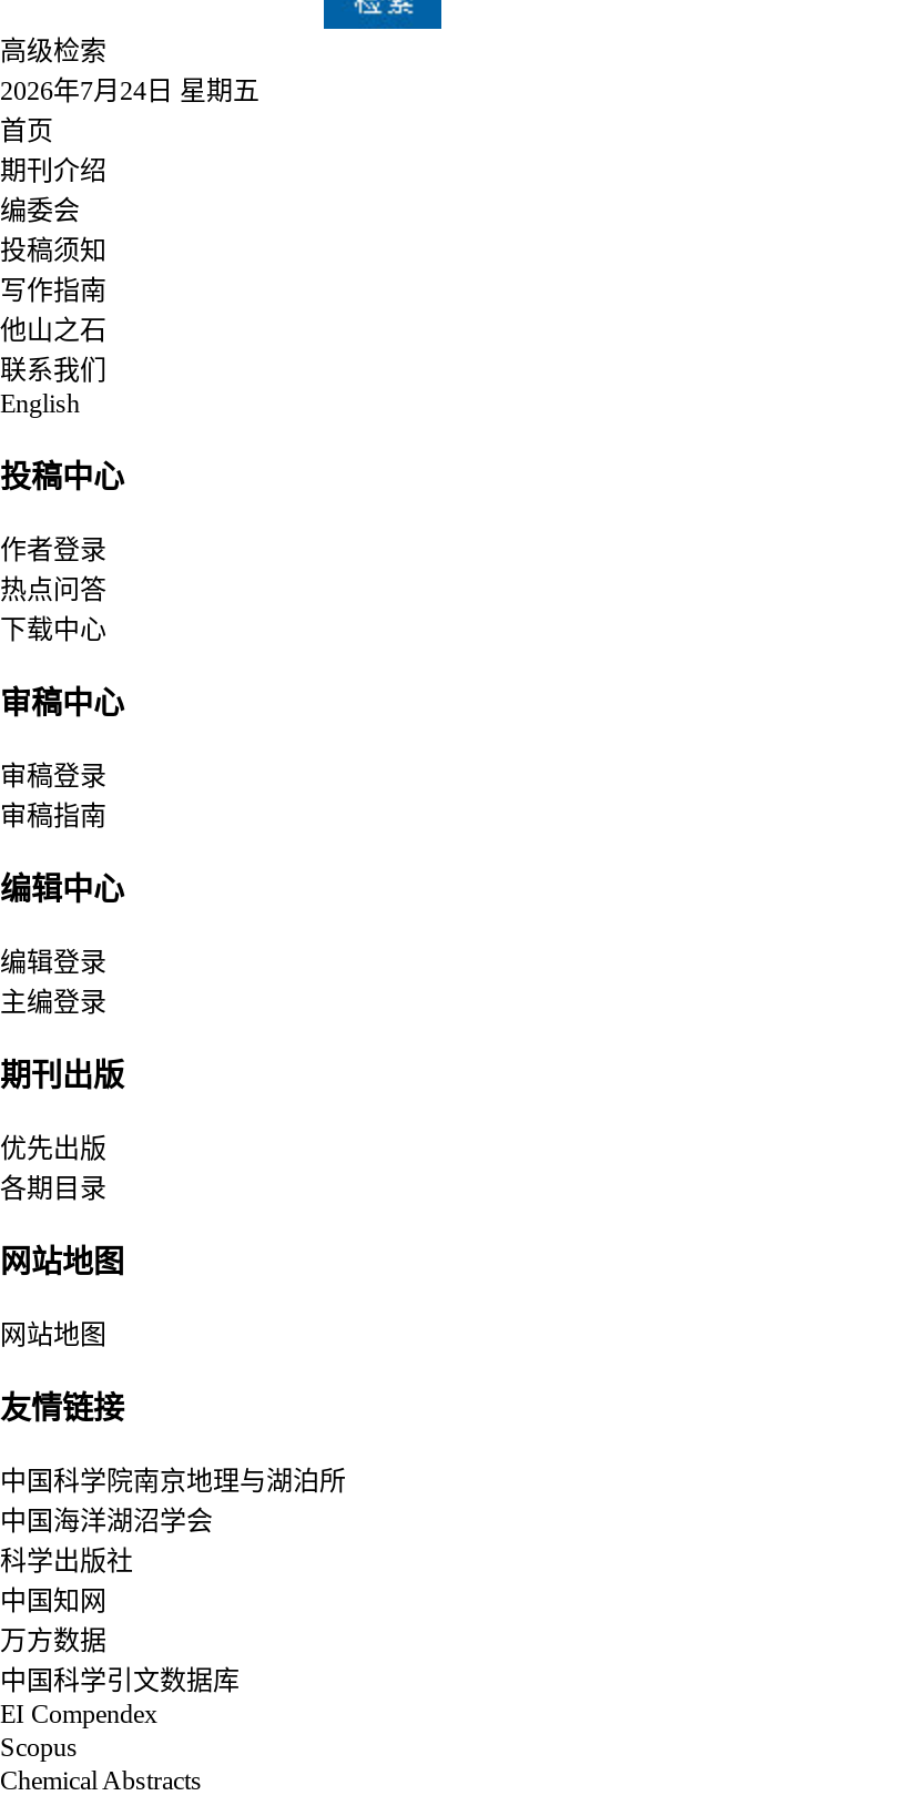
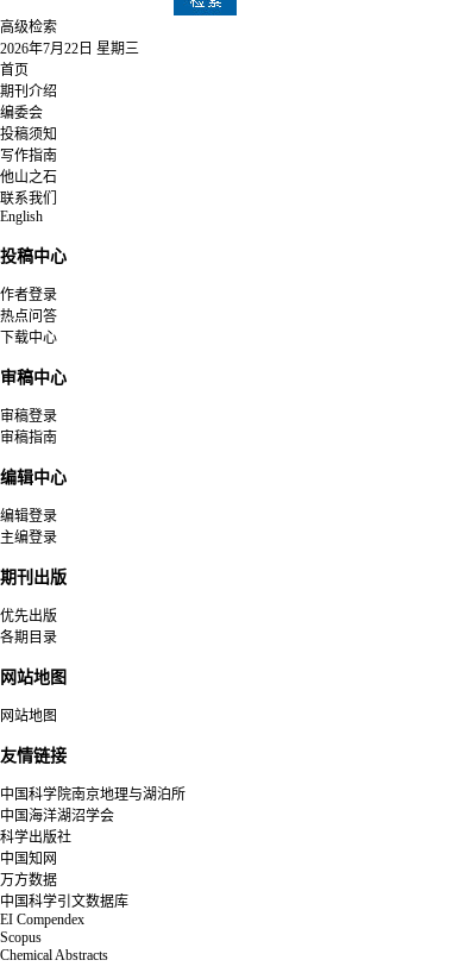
[0,75,259,106] 2026年7月24日 星期五 -> [0,40,139,57] 2026年7月22日 星期三

